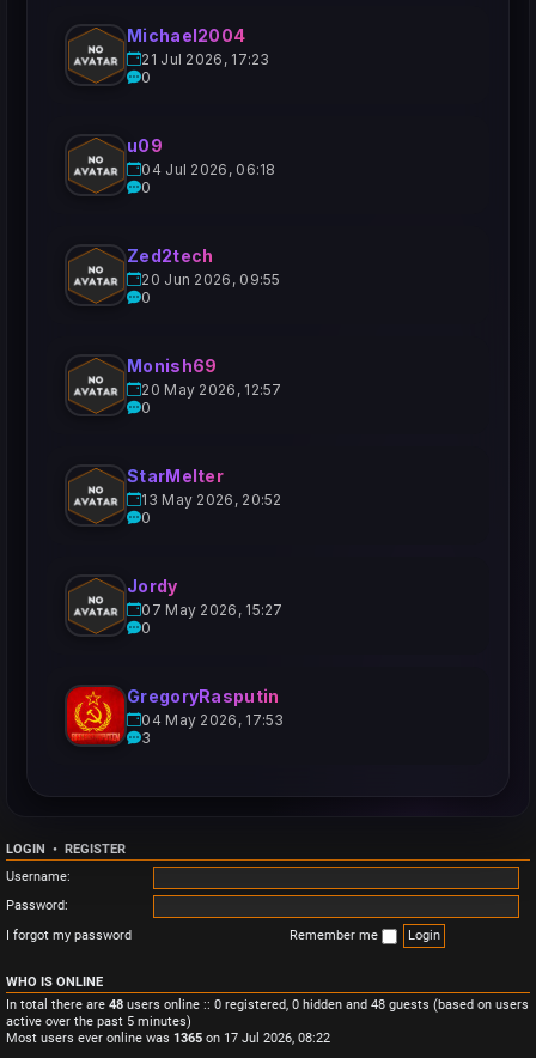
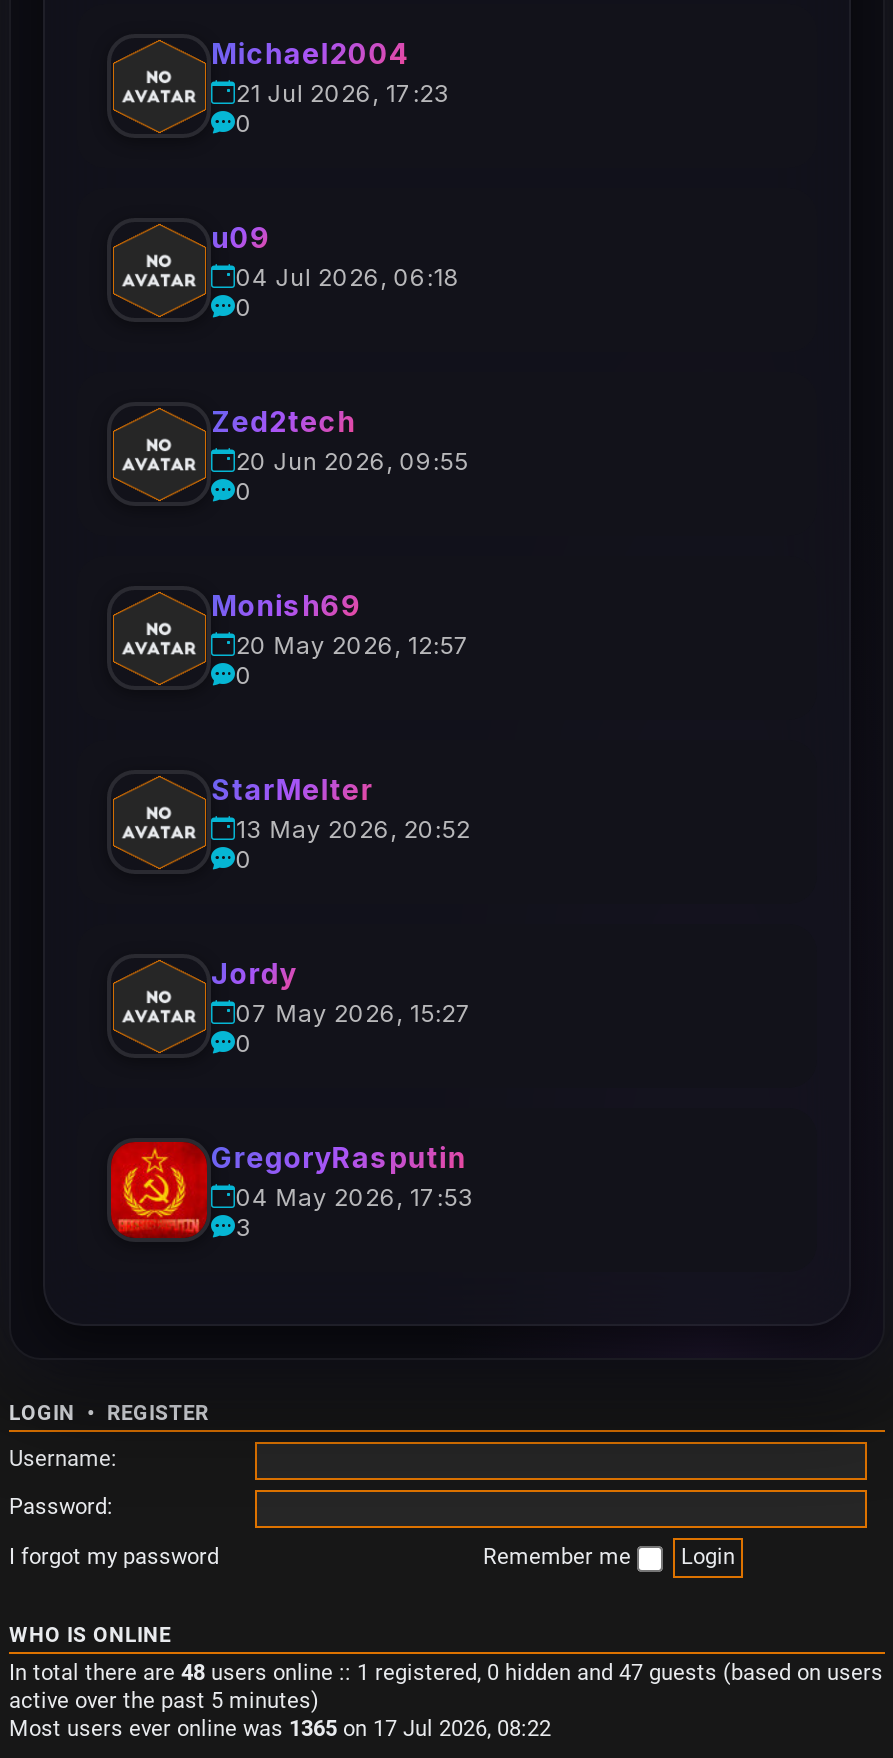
[6,996,529,1012] In total there are 48 users online :: 0 registered, 0 hidden and 48 guests (based on users -> [9,1659,883,1685] In total there are 48 users online :: 1 registered, 0 hidden and 47 guests (based on users

